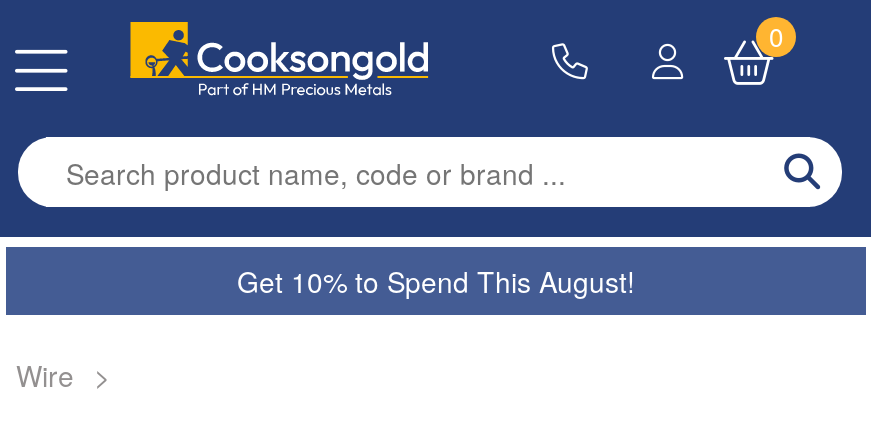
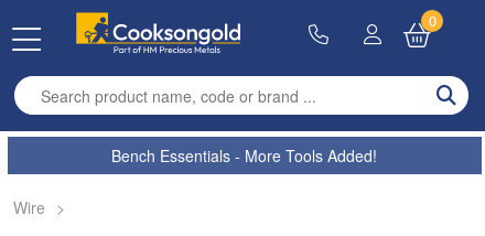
[237,261,635,301] Get 10% to Spend This August! -> [112,144,378,167] Bench Essentials - More Tools Added!

